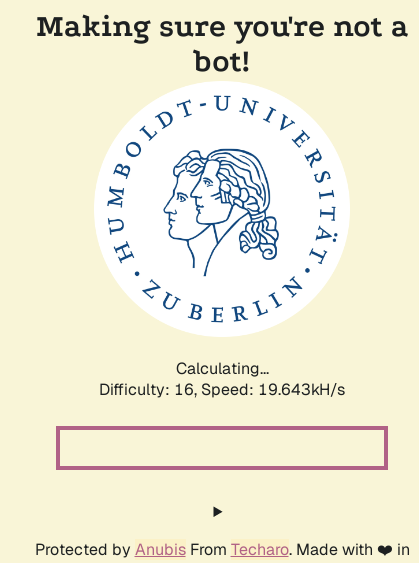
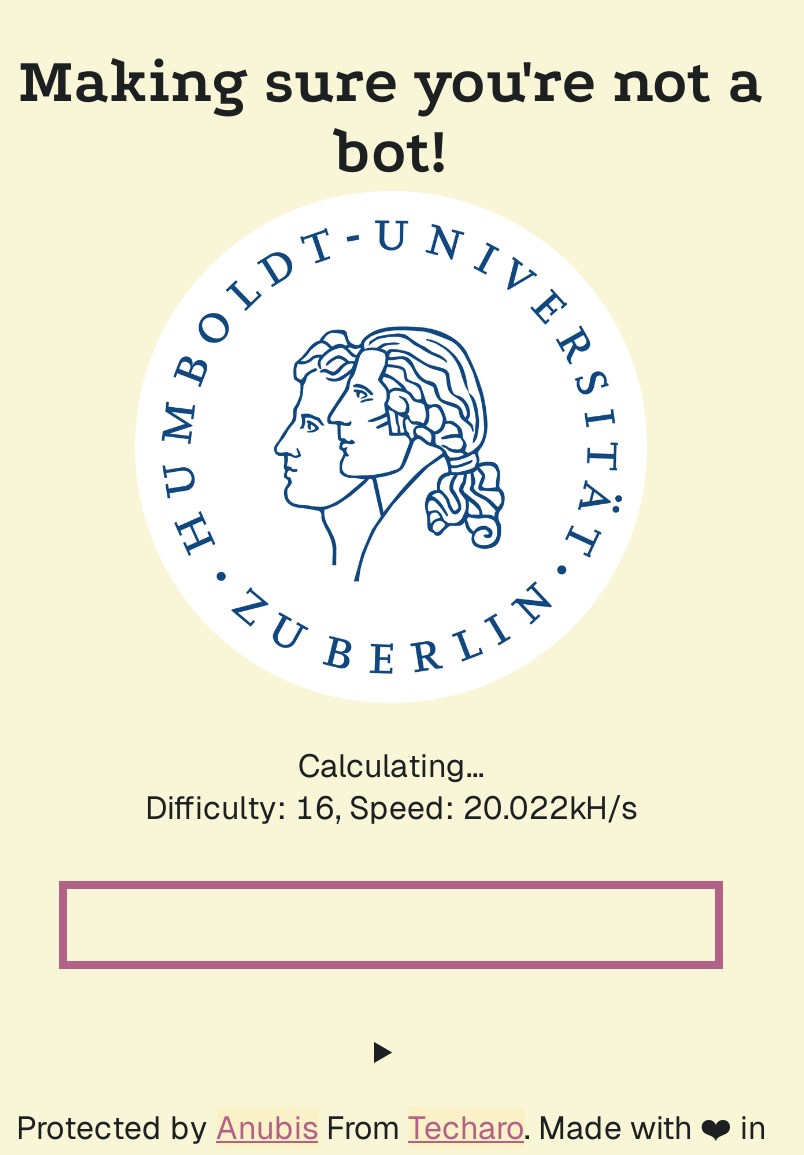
[99,379,345,400] Difficulty: 16, Speed: 19.643kH/s -> [145,787,637,829] Difficulty: 16, Speed: 20.022kH/s

